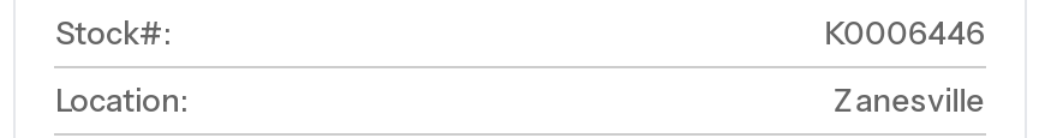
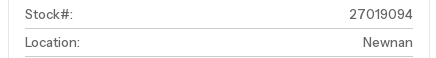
[824,14,985,53] K0006446 -> [349,6,413,22] 27019094
[834,81,985,120] Zanesville -> [363,34,413,50] Newnan

